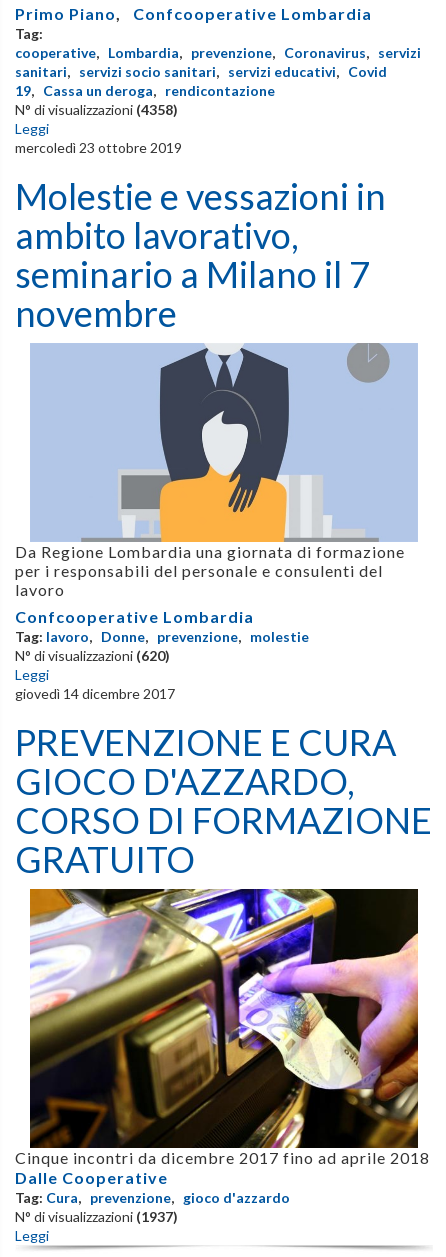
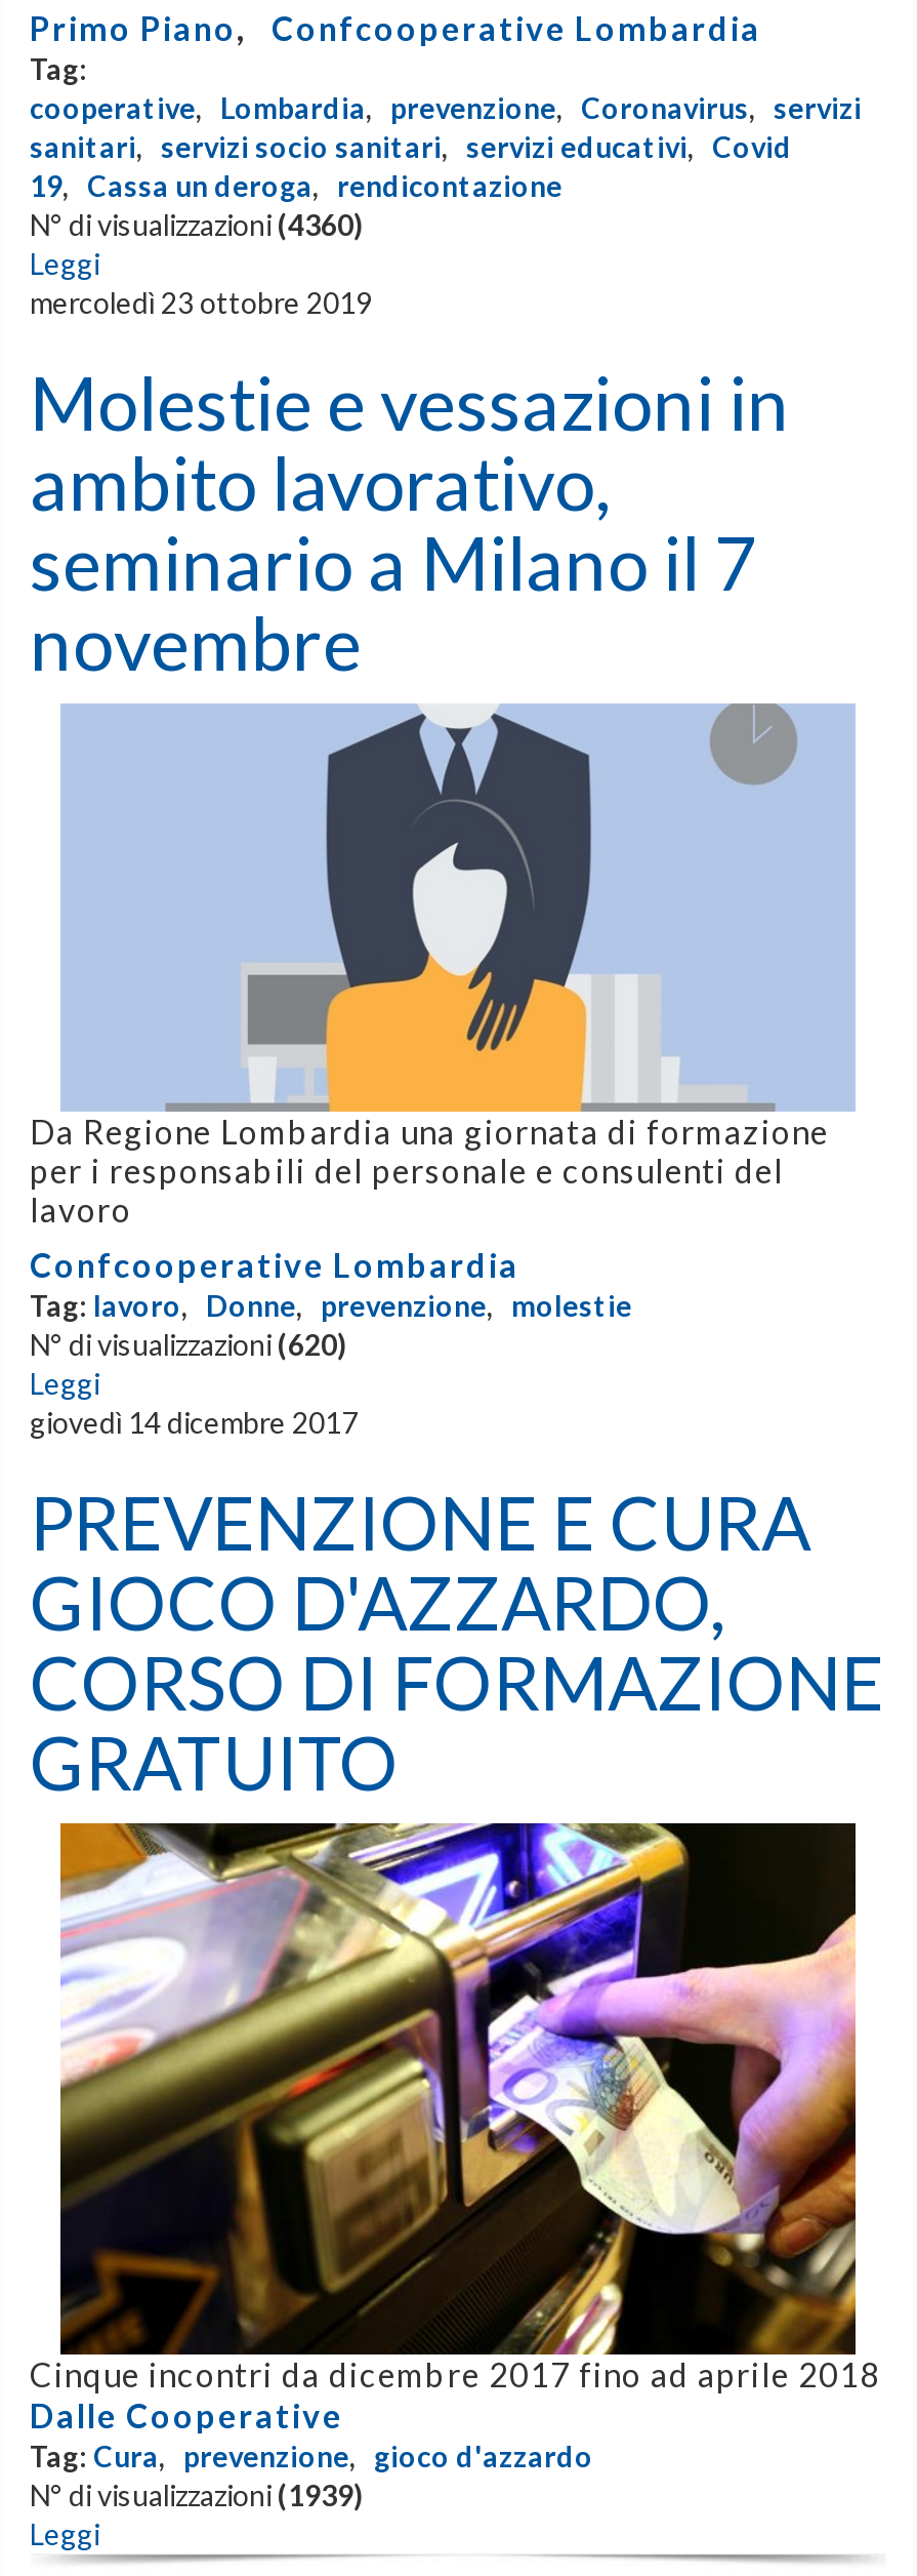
[15,101,178,118] N° di visualizzazioni (4358) -> [30,207,364,241] N° di visualizzazioni (4360)
[15,1208,178,1225] N° di visualizzazioni (1937) -> [30,2478,364,2513] N° di visualizzazioni (1939)

